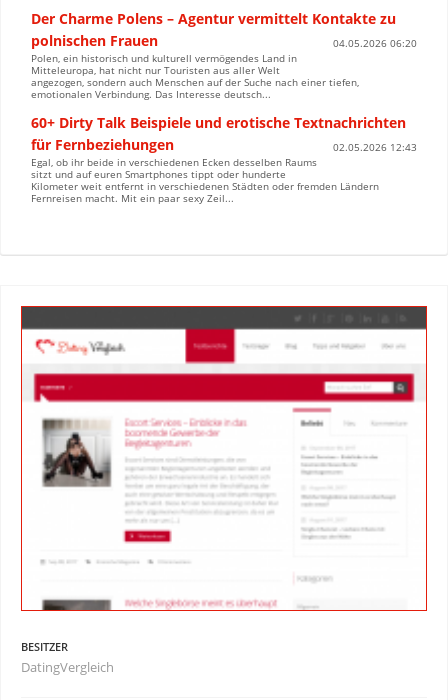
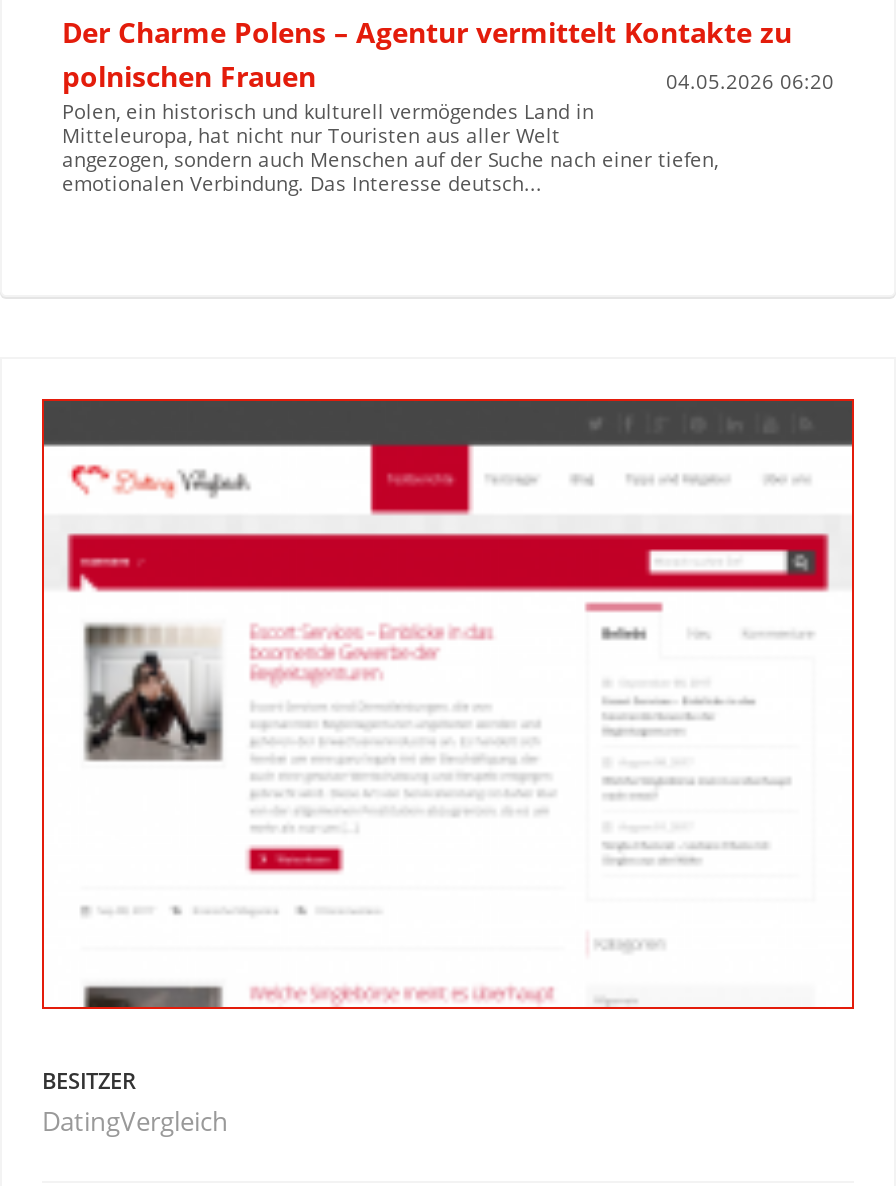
[31,113,417,205] 60+ Dirty Talk Beispiele und erotische Textnachrichten | für Fernbeziehungen | 02.05.2026 12:43 | Egal, ob ihr beide in verschiedenen Ecken desselben Raums | sitzt und auf euren Smartphones tippt oder hunderte | Kilometer weit entfernt in verschiedenen Städten oder fremden Ländern | Fernreisen macht. Mit ein paar sexy Zeil... -> none

